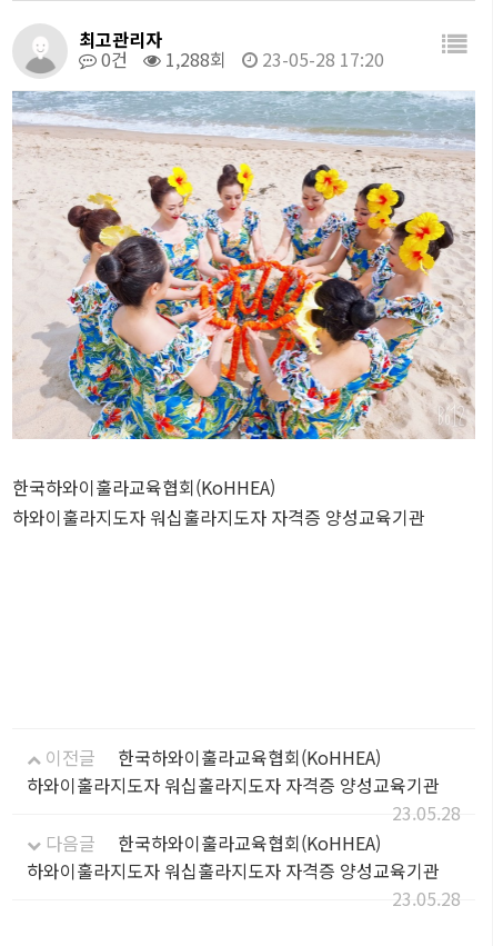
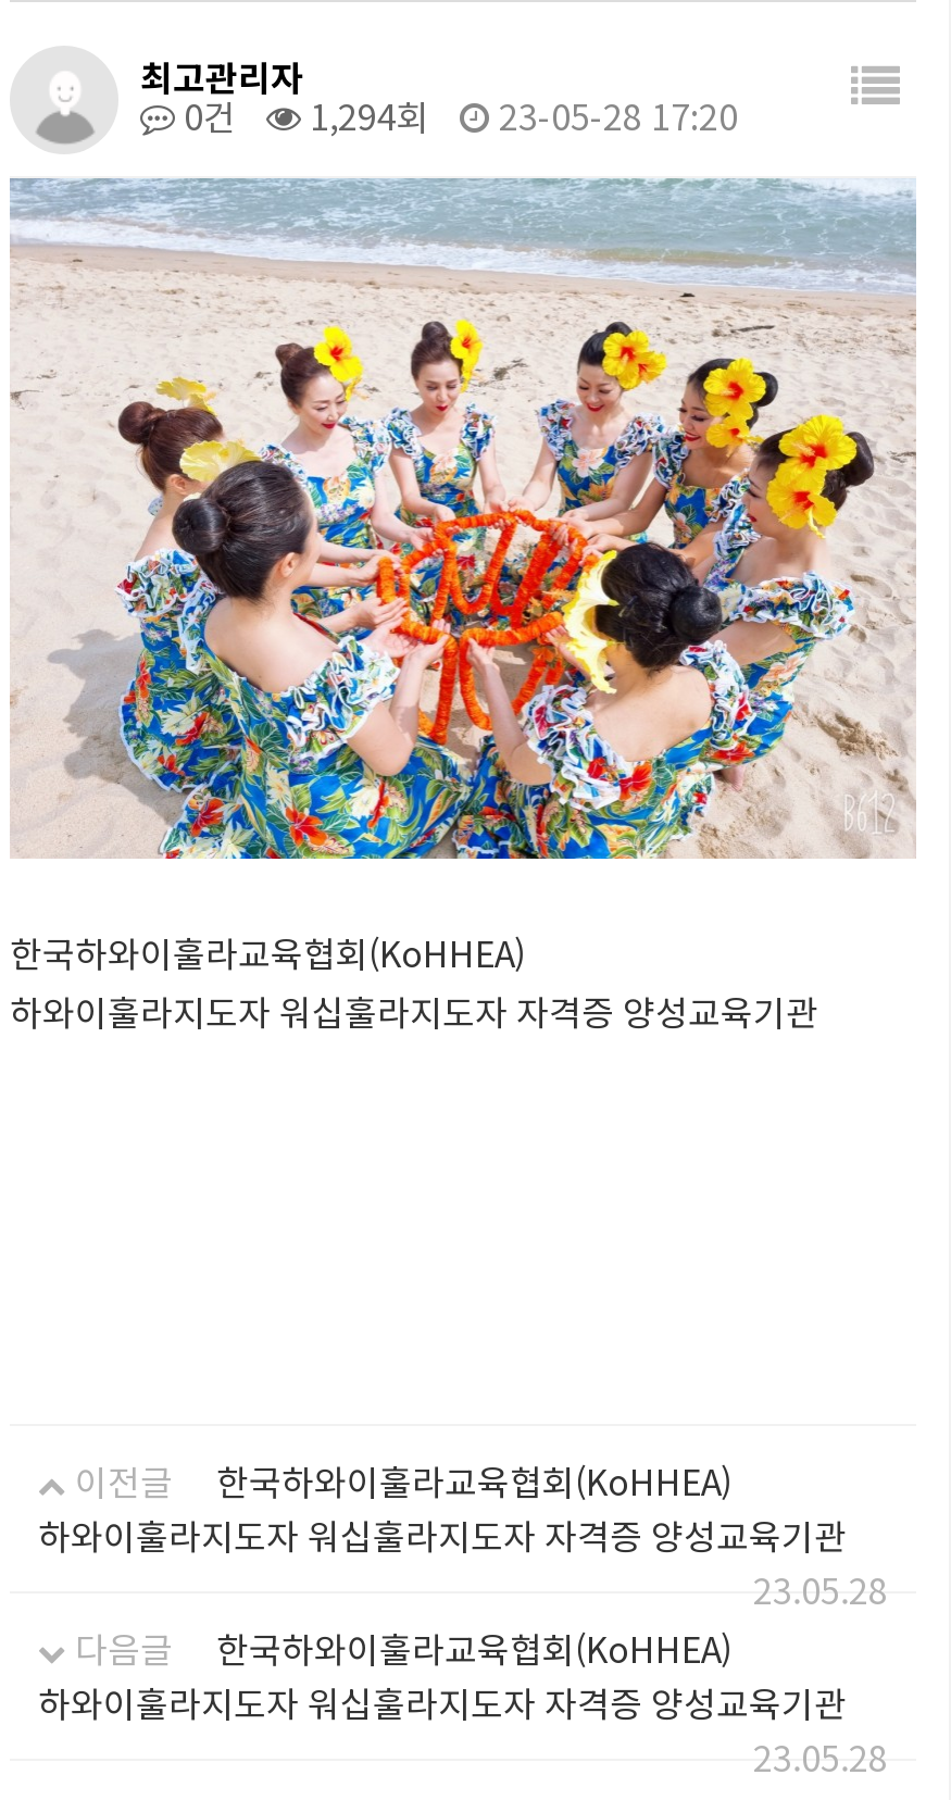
[97,46,384,72] 0건 1,288회 23-05-28 17:20 -> [175,89,738,141] 0건 1,294회 23-05-28 17:20

